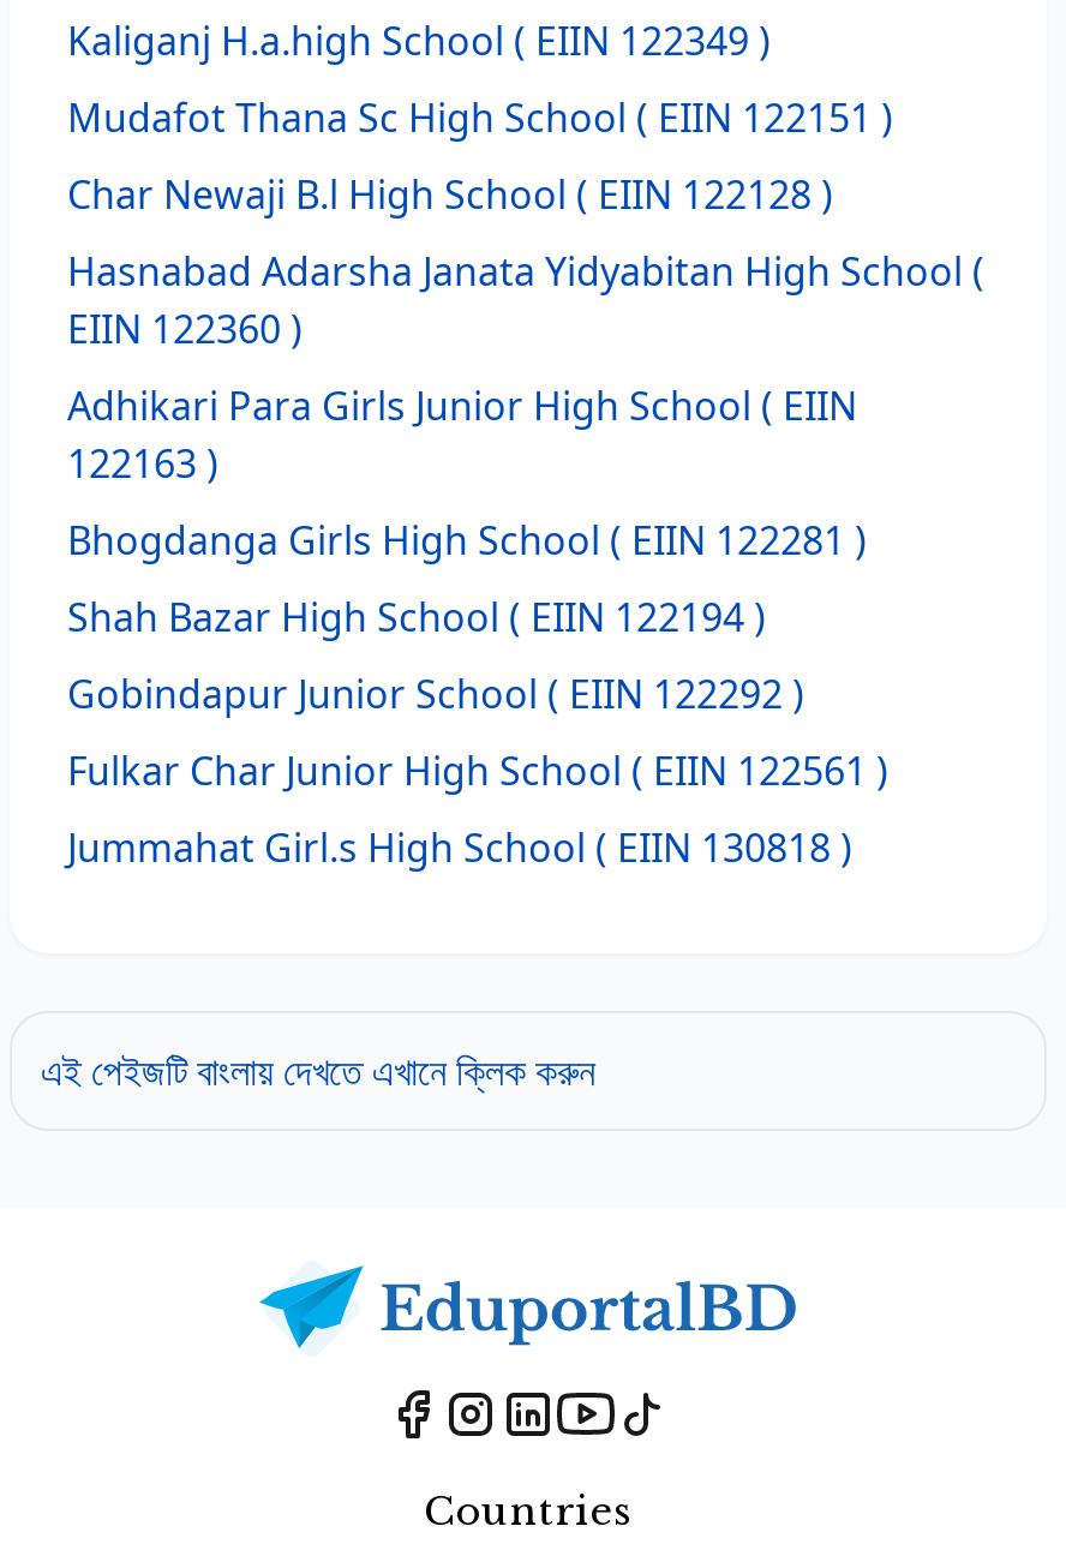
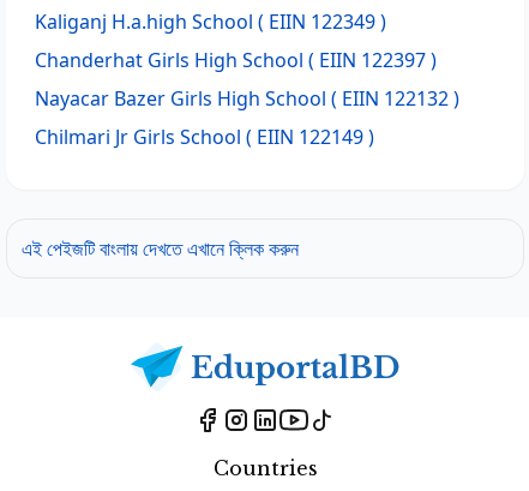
[67,91,984,874] Mudafot Thana Sc High School ( EIIN 122151 ) | Char Newaji B.l High School ( EIIN 122128 ) | Hasnabad Adarsha Janata Yidyabitan High School ( | EIIN 122360 ) | Adhikari Para Girls Junior High School ( EIIN | 122163 ) | Bhogdanga Girls High School ( EIIN 122281 ) | Shah Bazar High School ( EIIN 122194 ) | Gobindapur Junior School ( EIIN 122292 ) | Fulkar Char Junior High School ( EIIN 122561 ) | Jummahat Girl.s High School ( EIIN 130818 ) -> [35,47,459,150] Chanderhat Girls High School ( EIIN 122397 ) | Nayacar Bazer Girls High School ( EIIN 122132 ) | Chilmari Jr Girls School ( EIIN 122149 )

